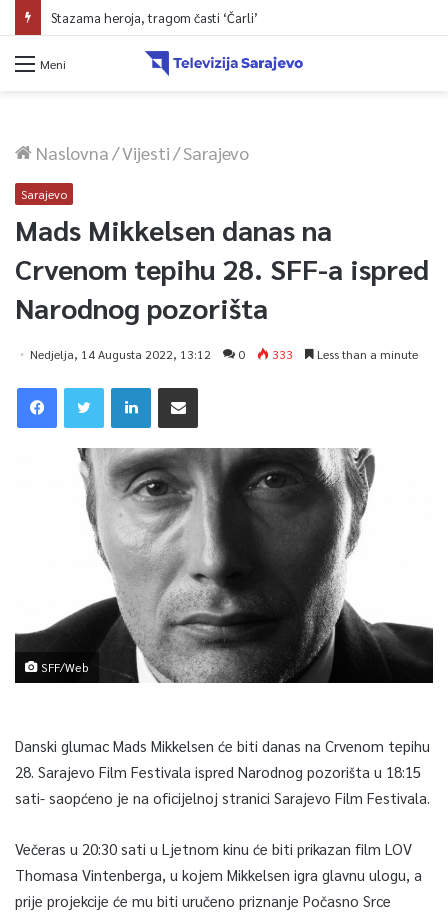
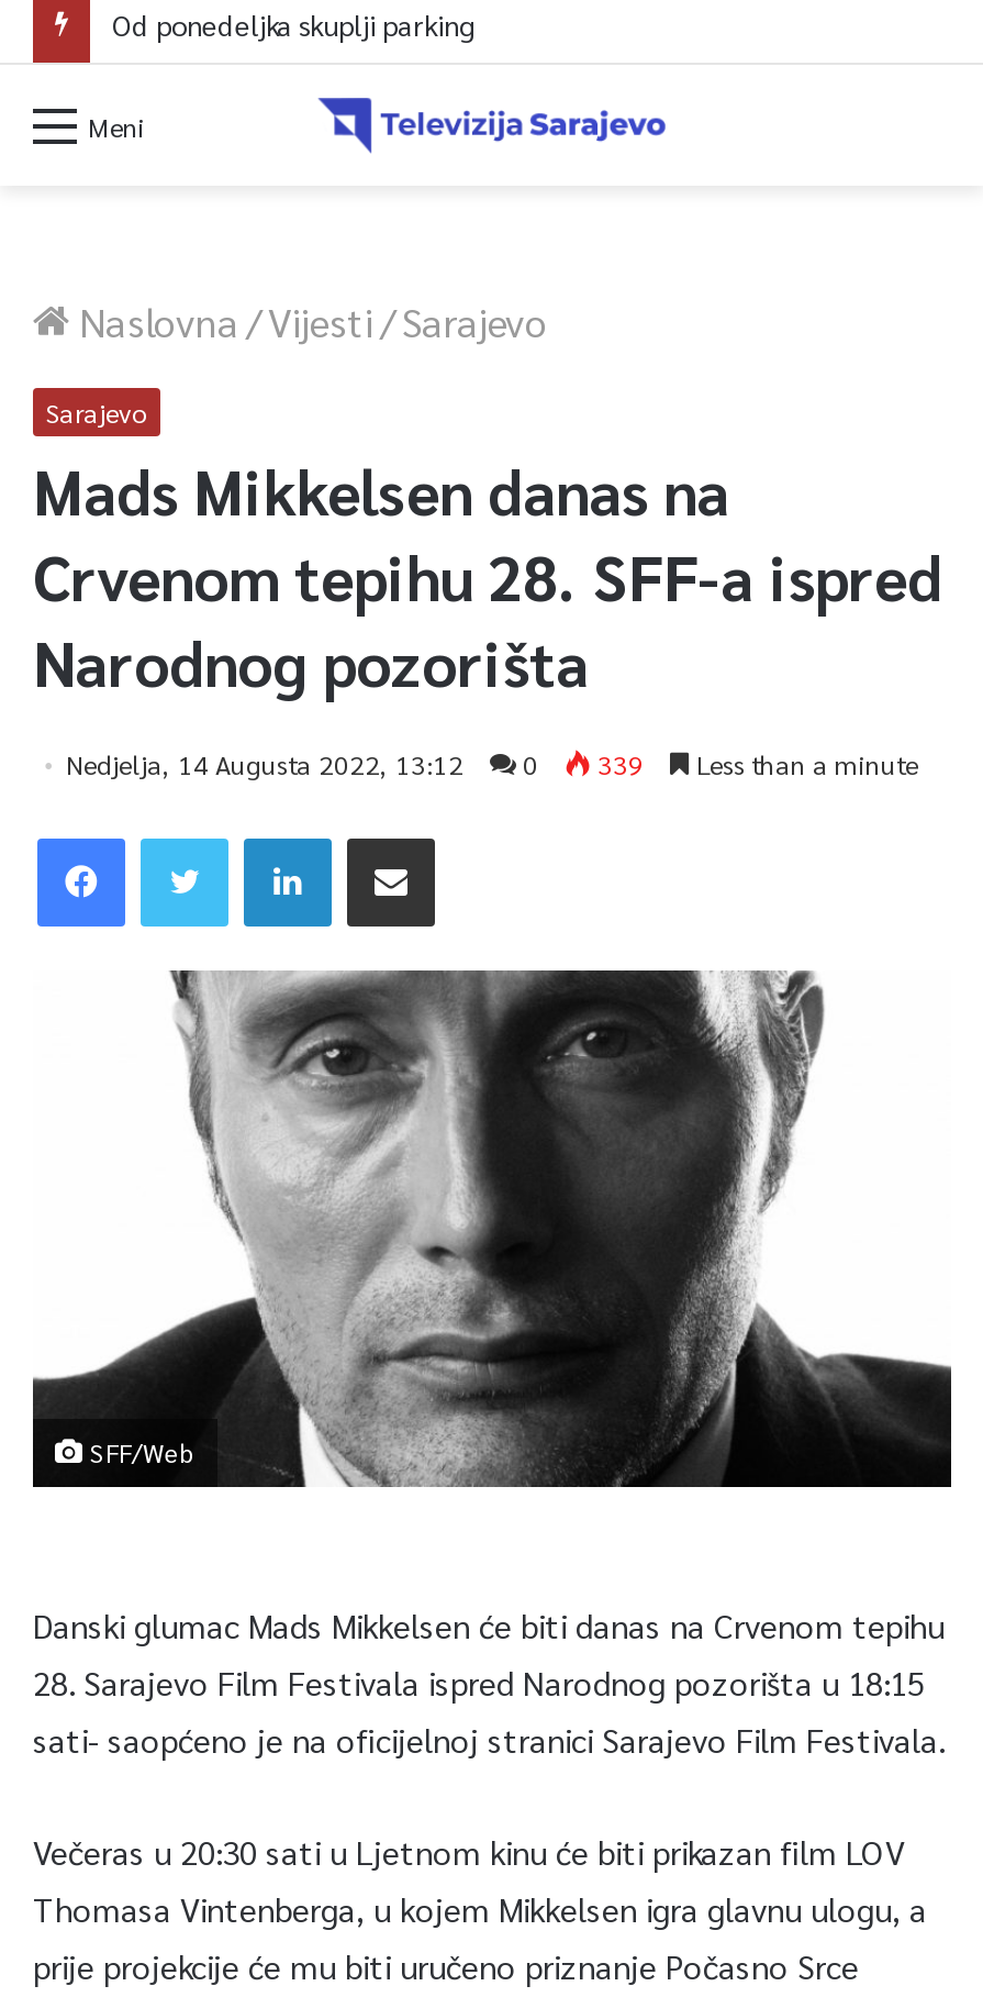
[51,9,258,26] Stazama heroja, tragom časti ‘Čarli’ -> none
[30,346,418,362] Nedjelja, 14 Augusta 2022, 13:12 0 333 Less than a minute -> [66,745,918,781] Nedjelja, 14 Augusta 2022, 13:12 0 339 Less than a minute

